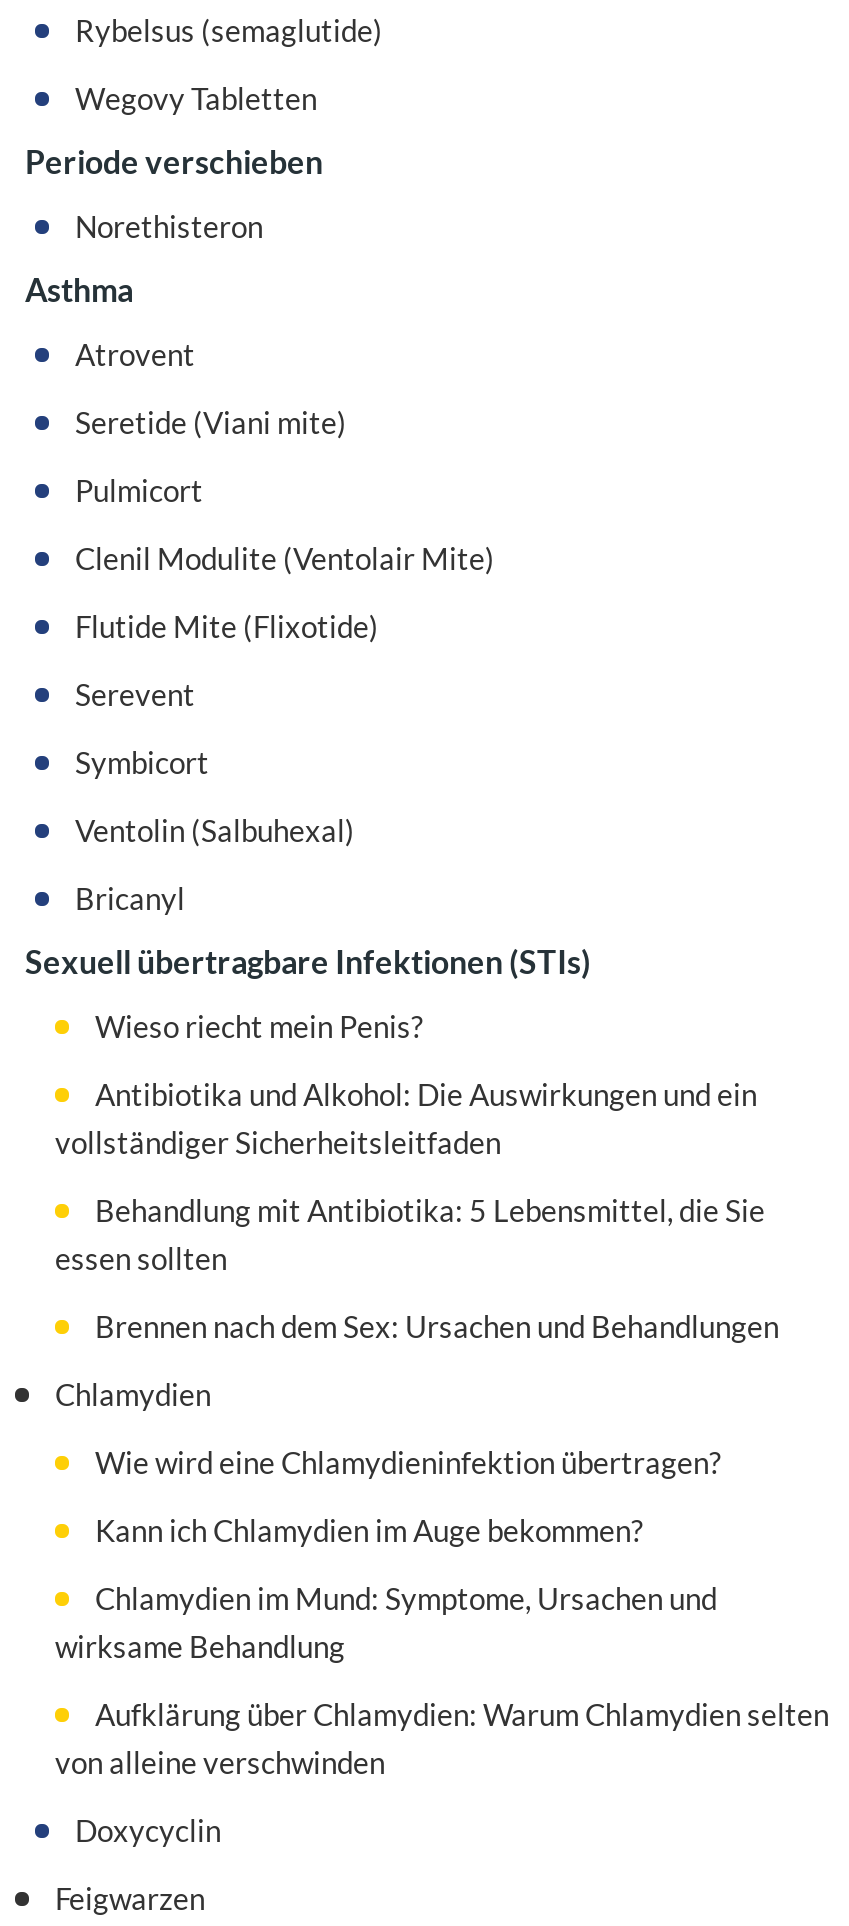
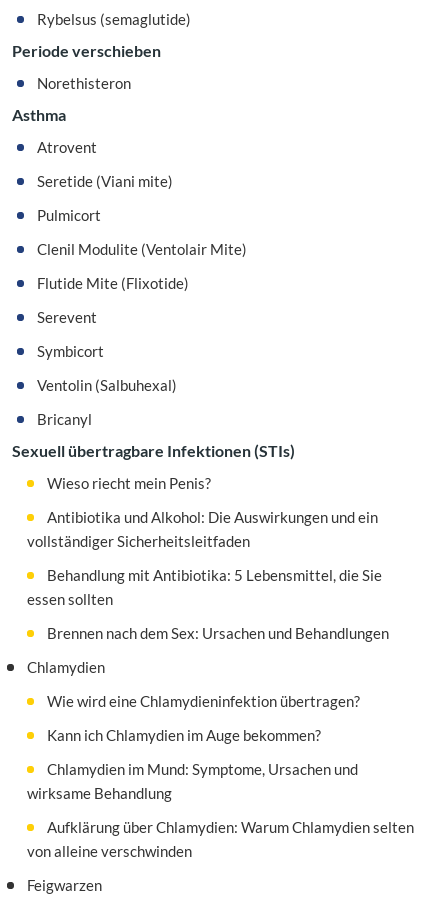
[75,80,317,116] Wegovy Tabletten -> none
[75,1812,221,1848] Doxycyclin -> none

